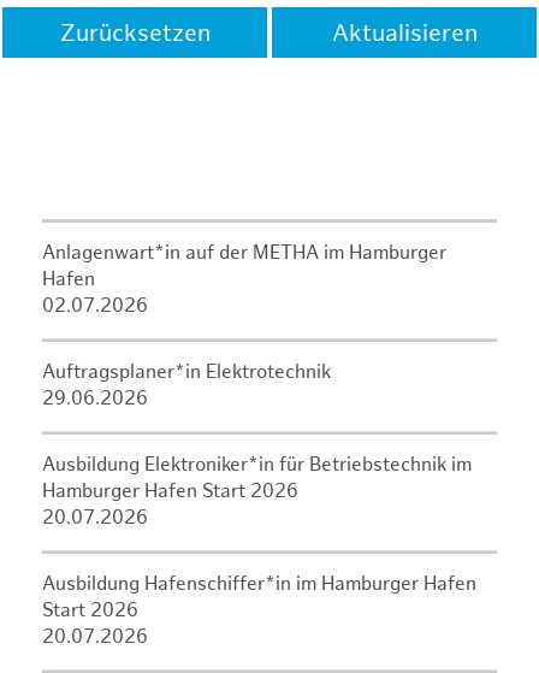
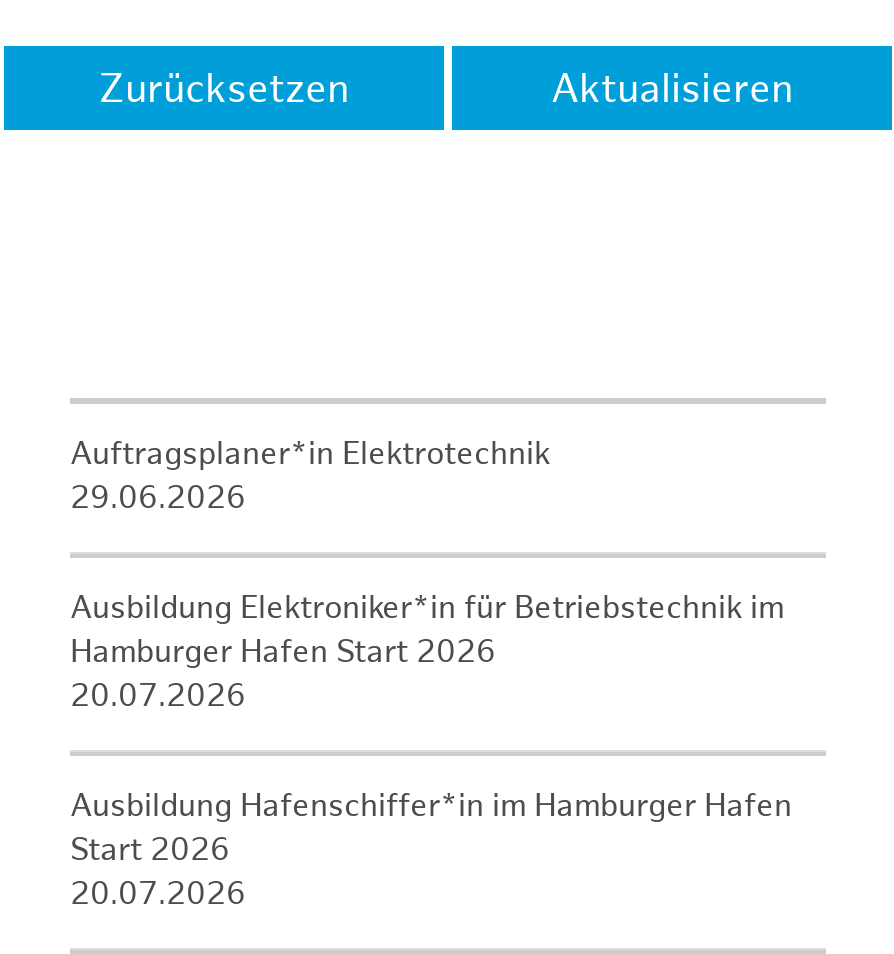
[42,242,446,318] Anlagenwart*in auf der METHA im Hamburger | Hafen | 02.07.2026 -> none

